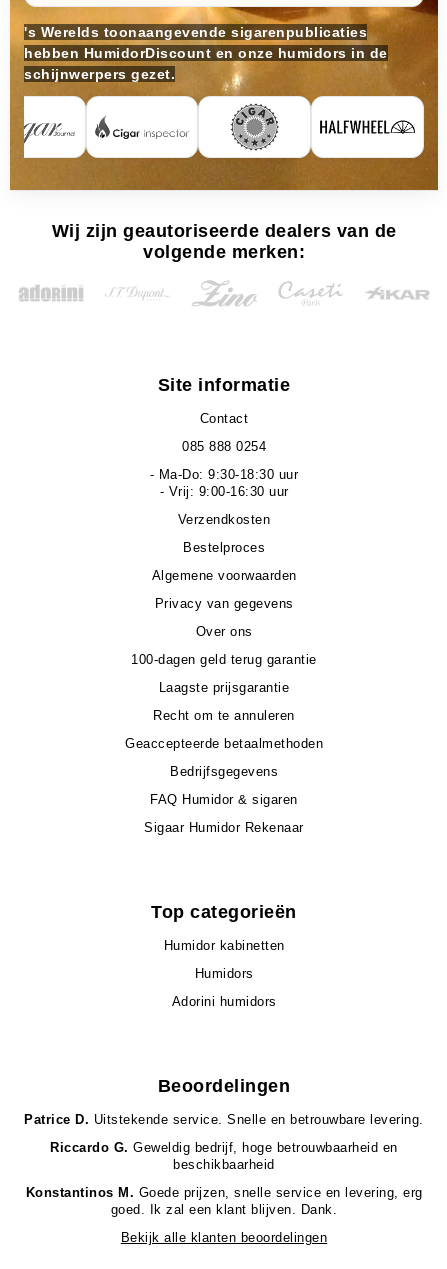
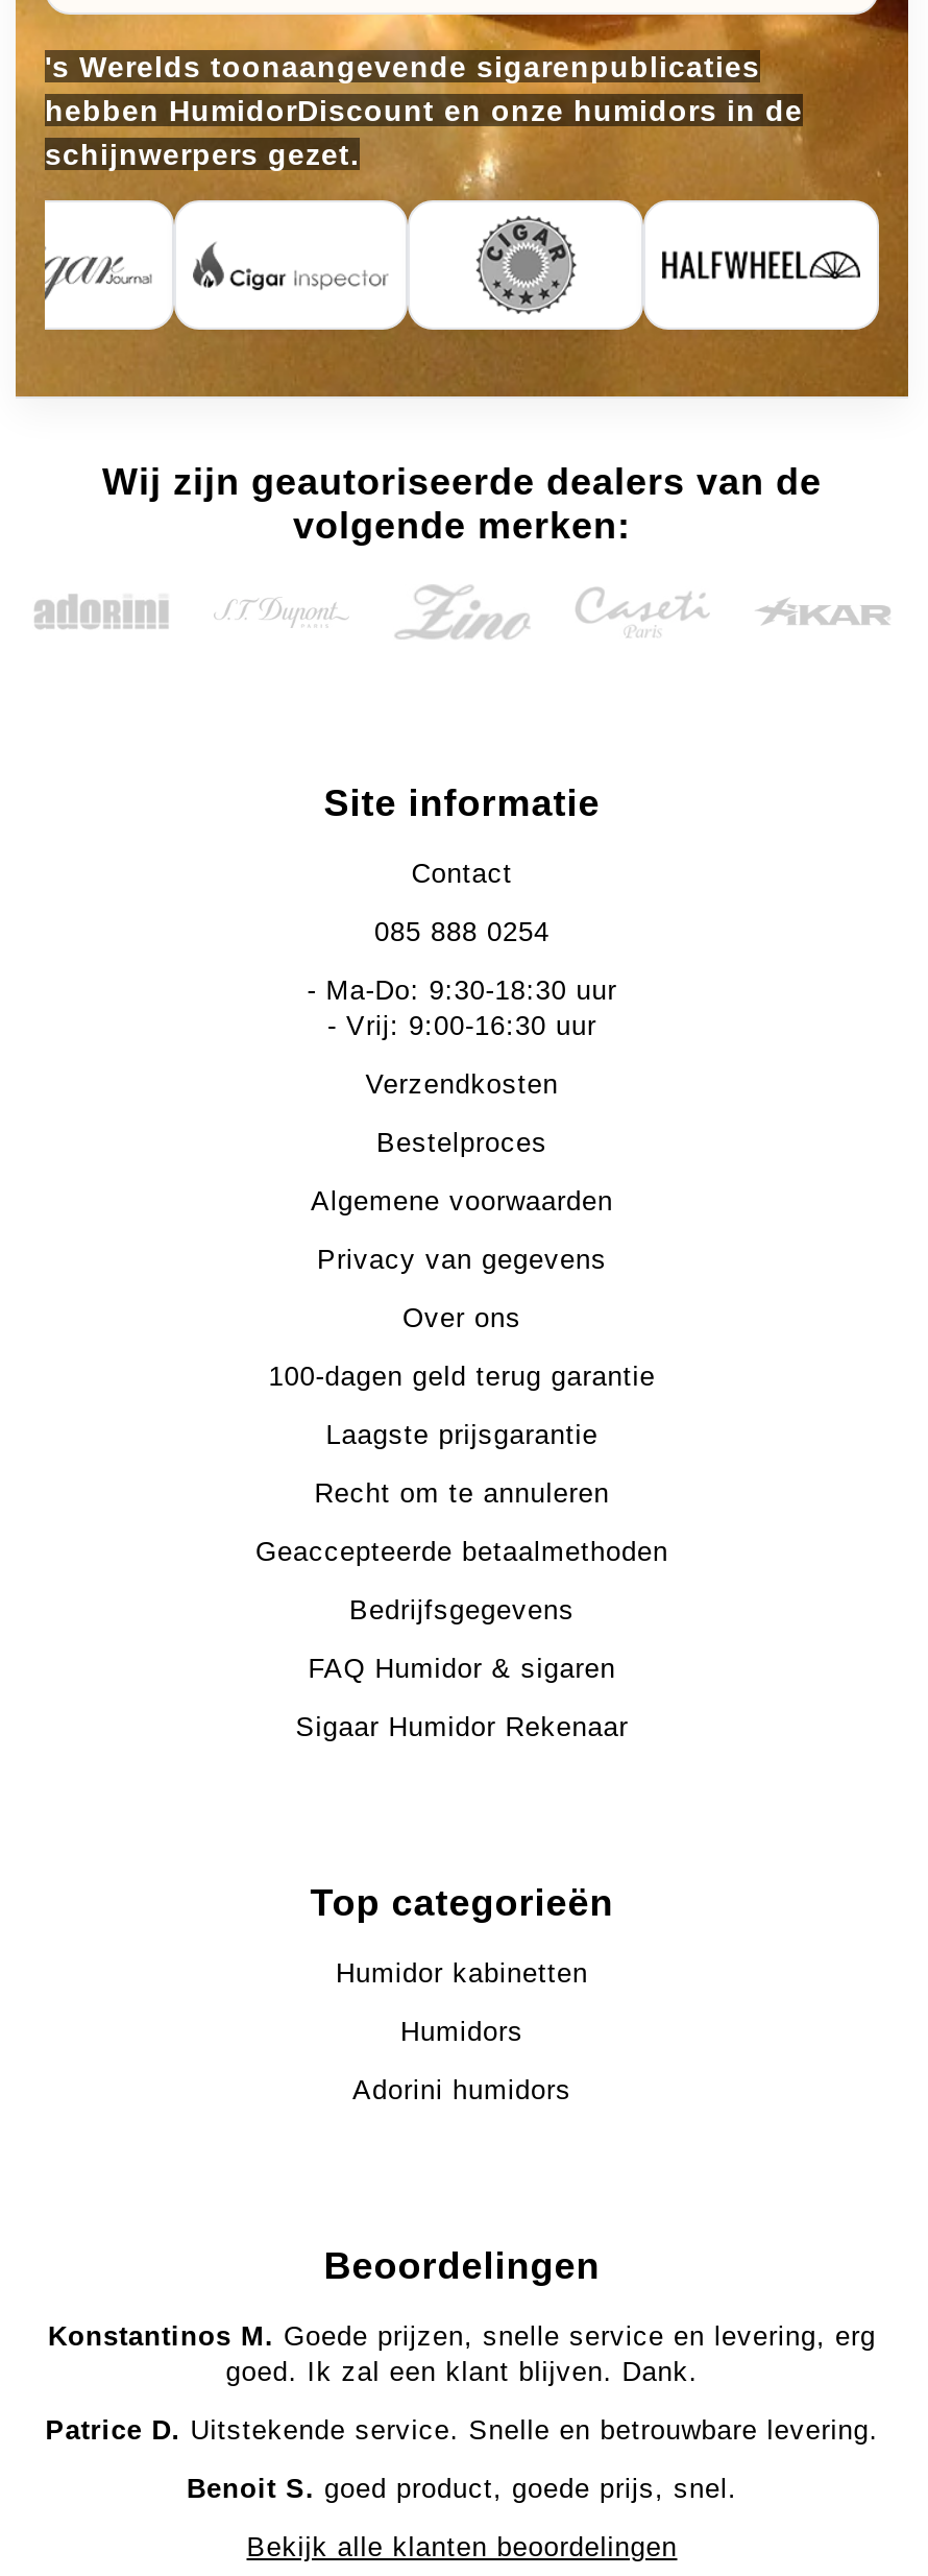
moved [24,1112,424,1127] -> [45,2414,879,2445]: Patrice D. Uitstekende service. Snelle en betrouwbare levering.
[50,1140,398,1172] Riccardo G. Geweldig bedrijf, hoge betrouwbaarheid en | beschikbaarheid -> none
moved [25,1185,422,1217] -> [48,2320,876,2387]: Konstantinos M. Goede prijzen, snelle service en levering, erg | goed. Ik zal een klant blijven. Dank.
none -> [187,2472,737,2503] Benoit S. goed product, goede prijs, snel.

